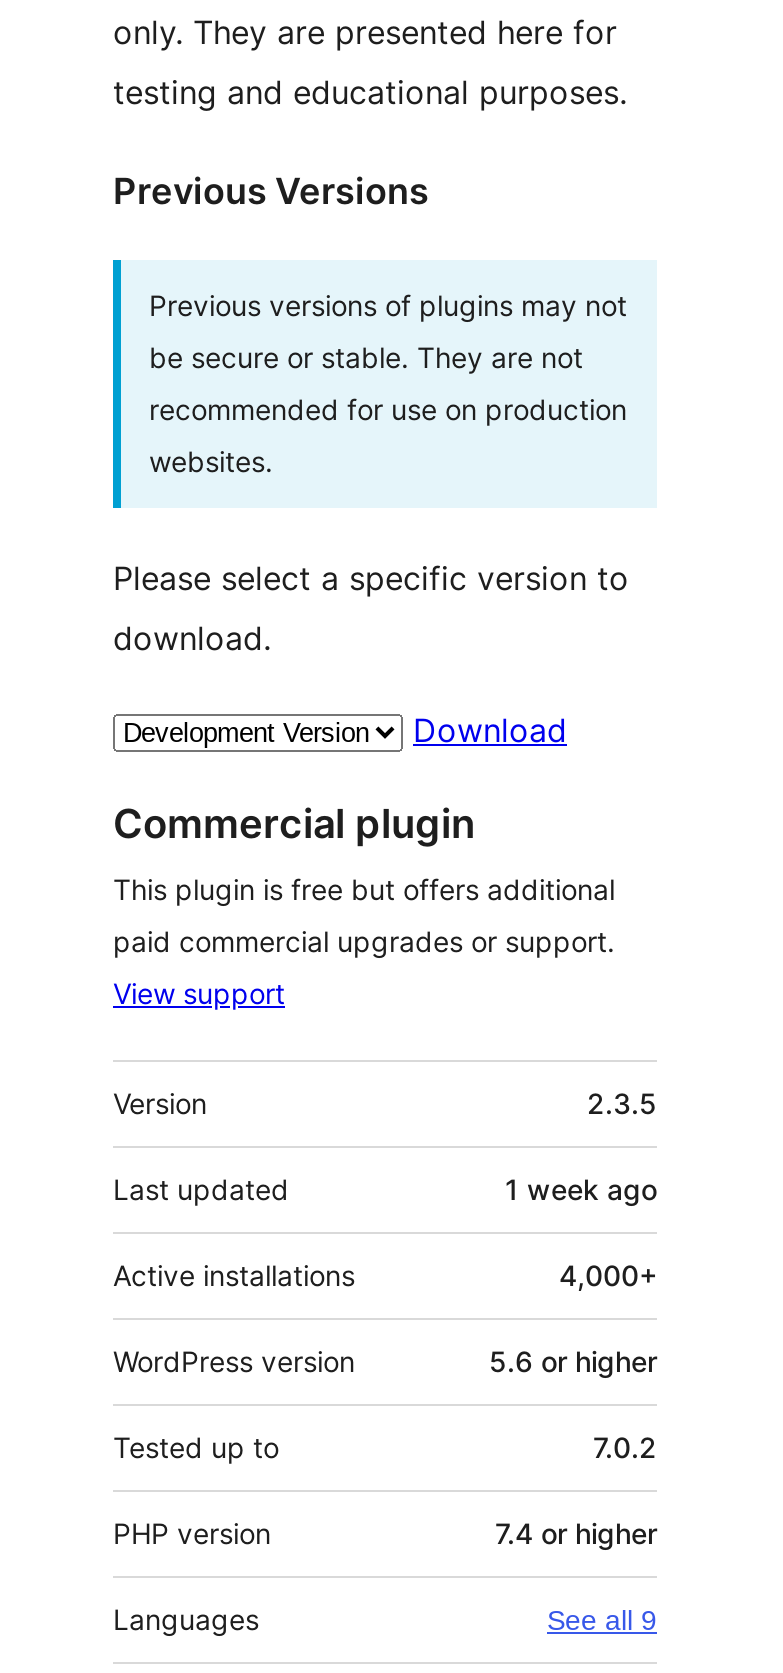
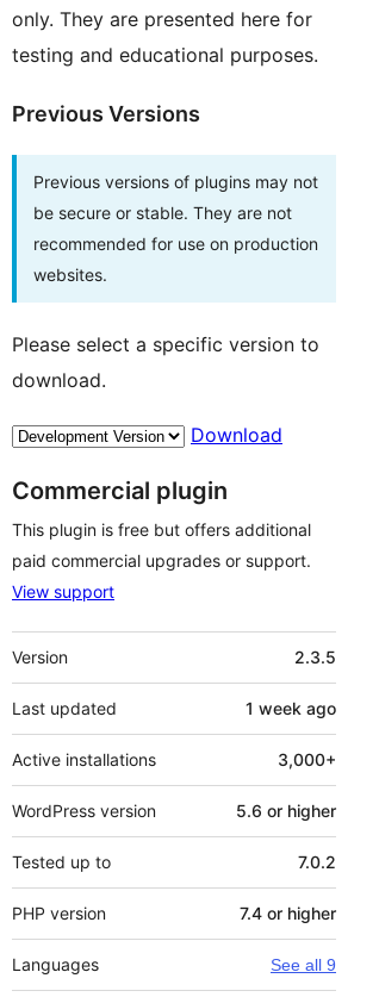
[559,1257,657,1291] 4,000+ -> [278,749,336,769] 3,000+

